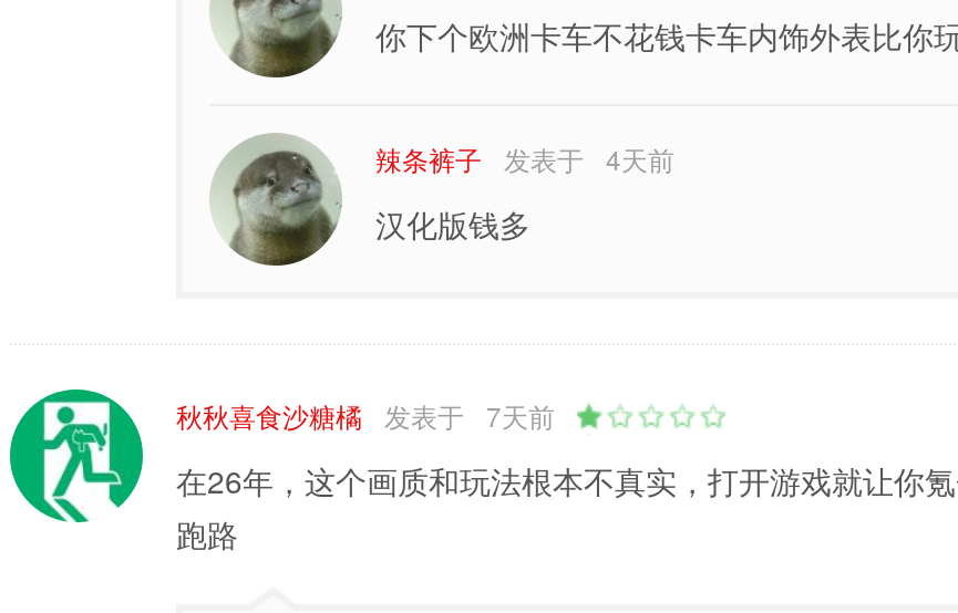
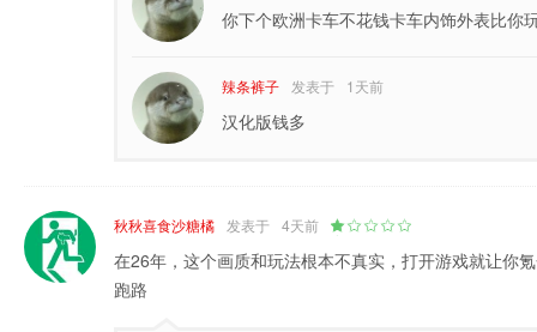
[375,139,674,177] 辣条裤子 发表于 4天前 -> [222,76,384,96] 辣条裤子 发表于 1天前
[176,396,555,434] 秋秋喜食沙糖橘 发表于 7天前 -> [114,215,319,235] 秋秋喜食沙糖橘 发表于 4天前

